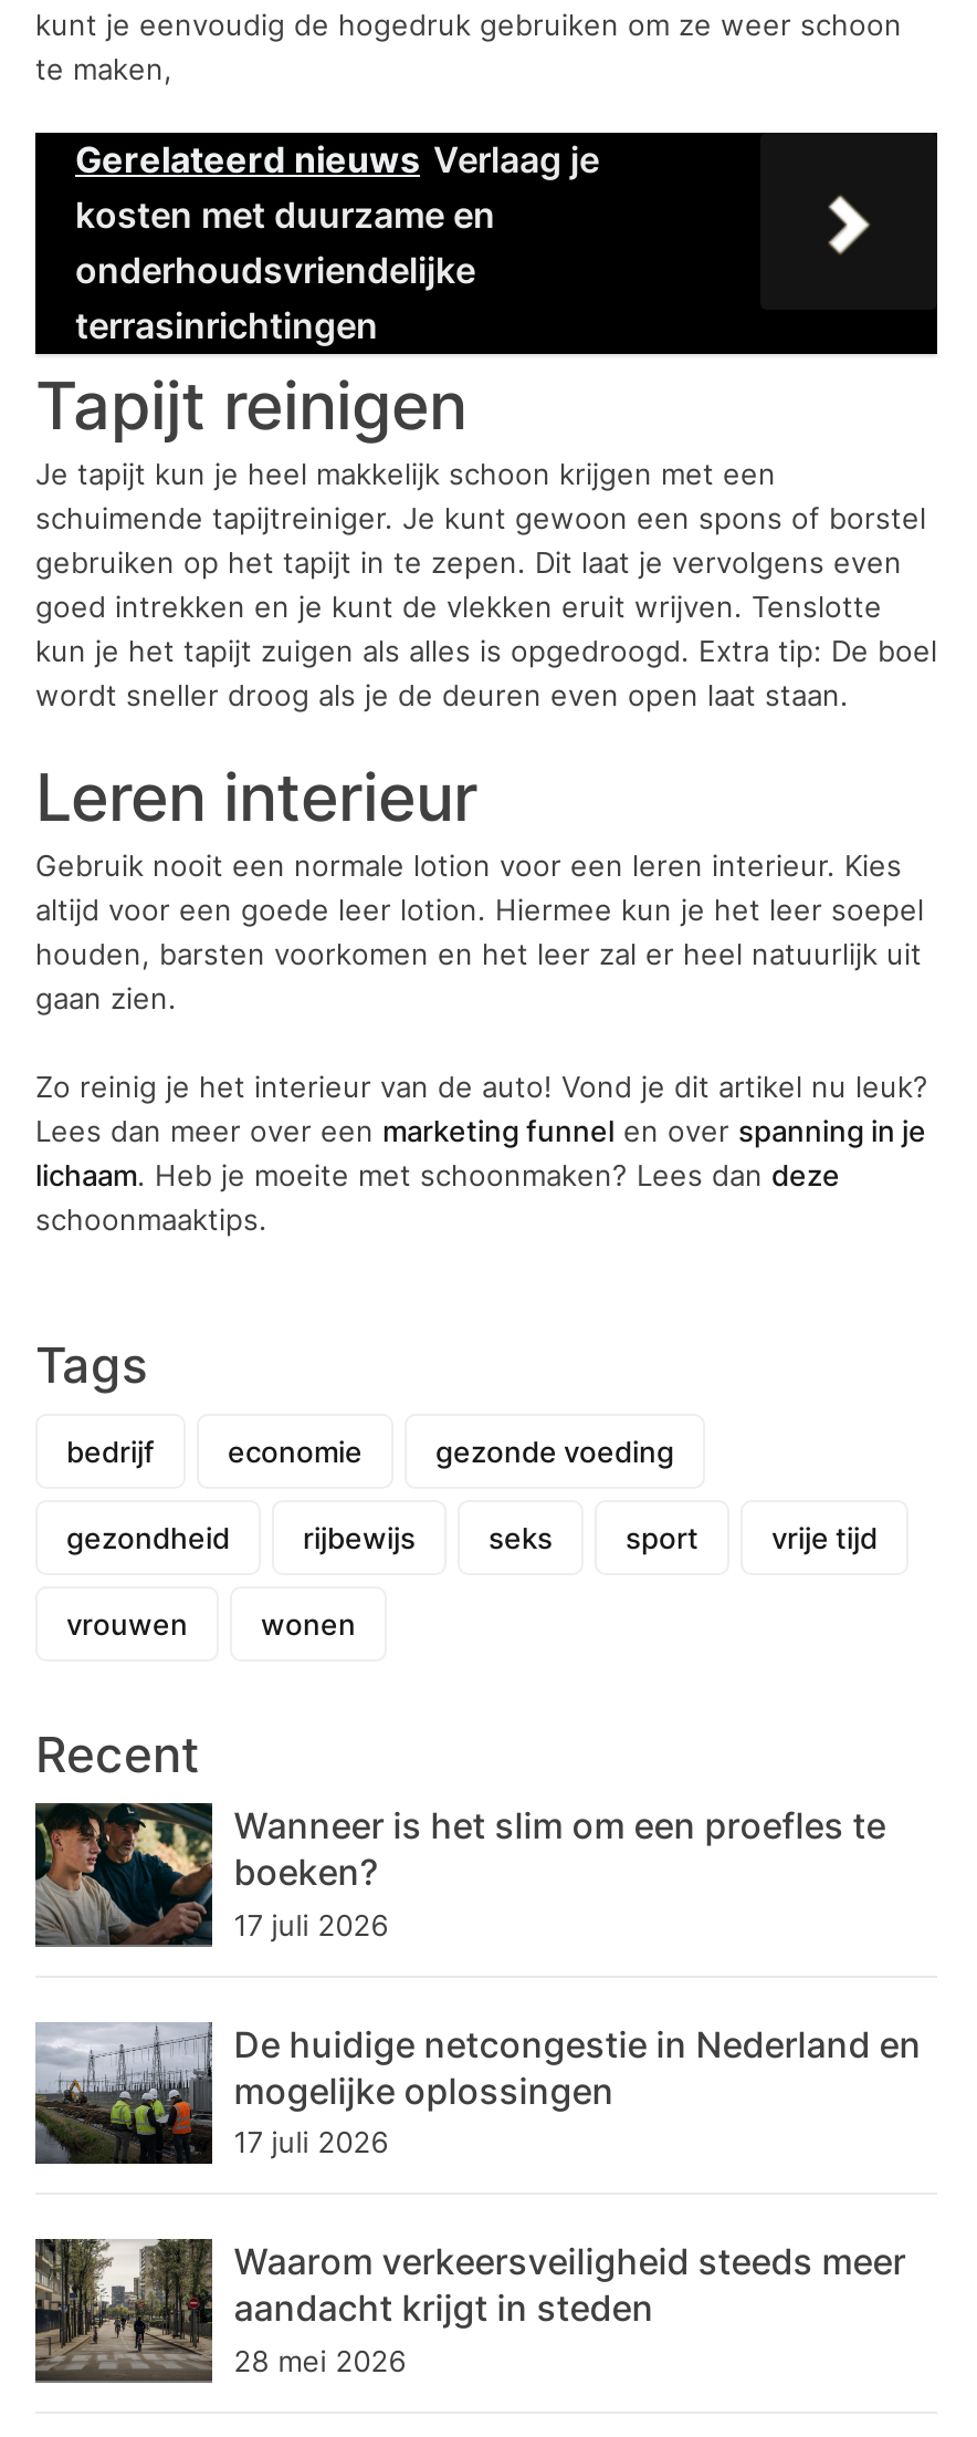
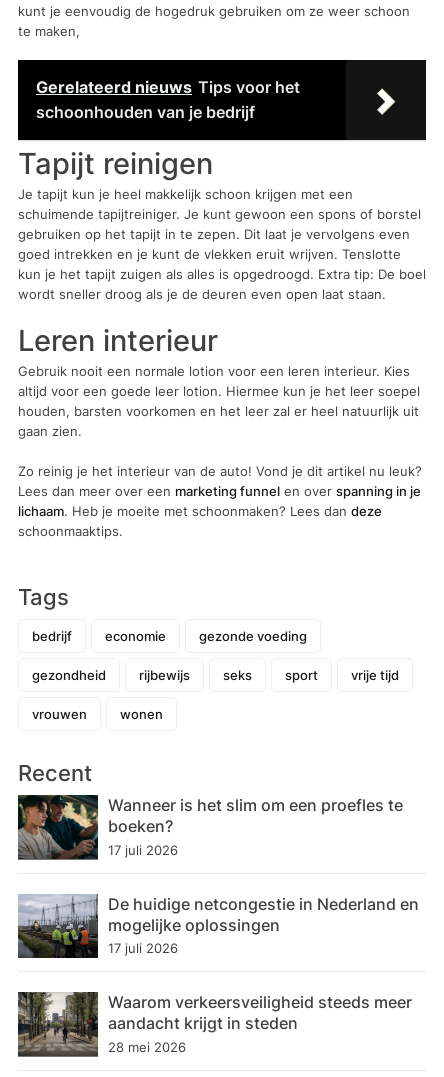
[75,138,599,348] Gerelateerd nieuws Verlaag je | kosten met duurzame en | onderhoudsvriendelijke | terrasinrichtingen -> [36,77,300,122] Gerelateerd nieuws Tips voor het | schoonhouden van je bedrijf

